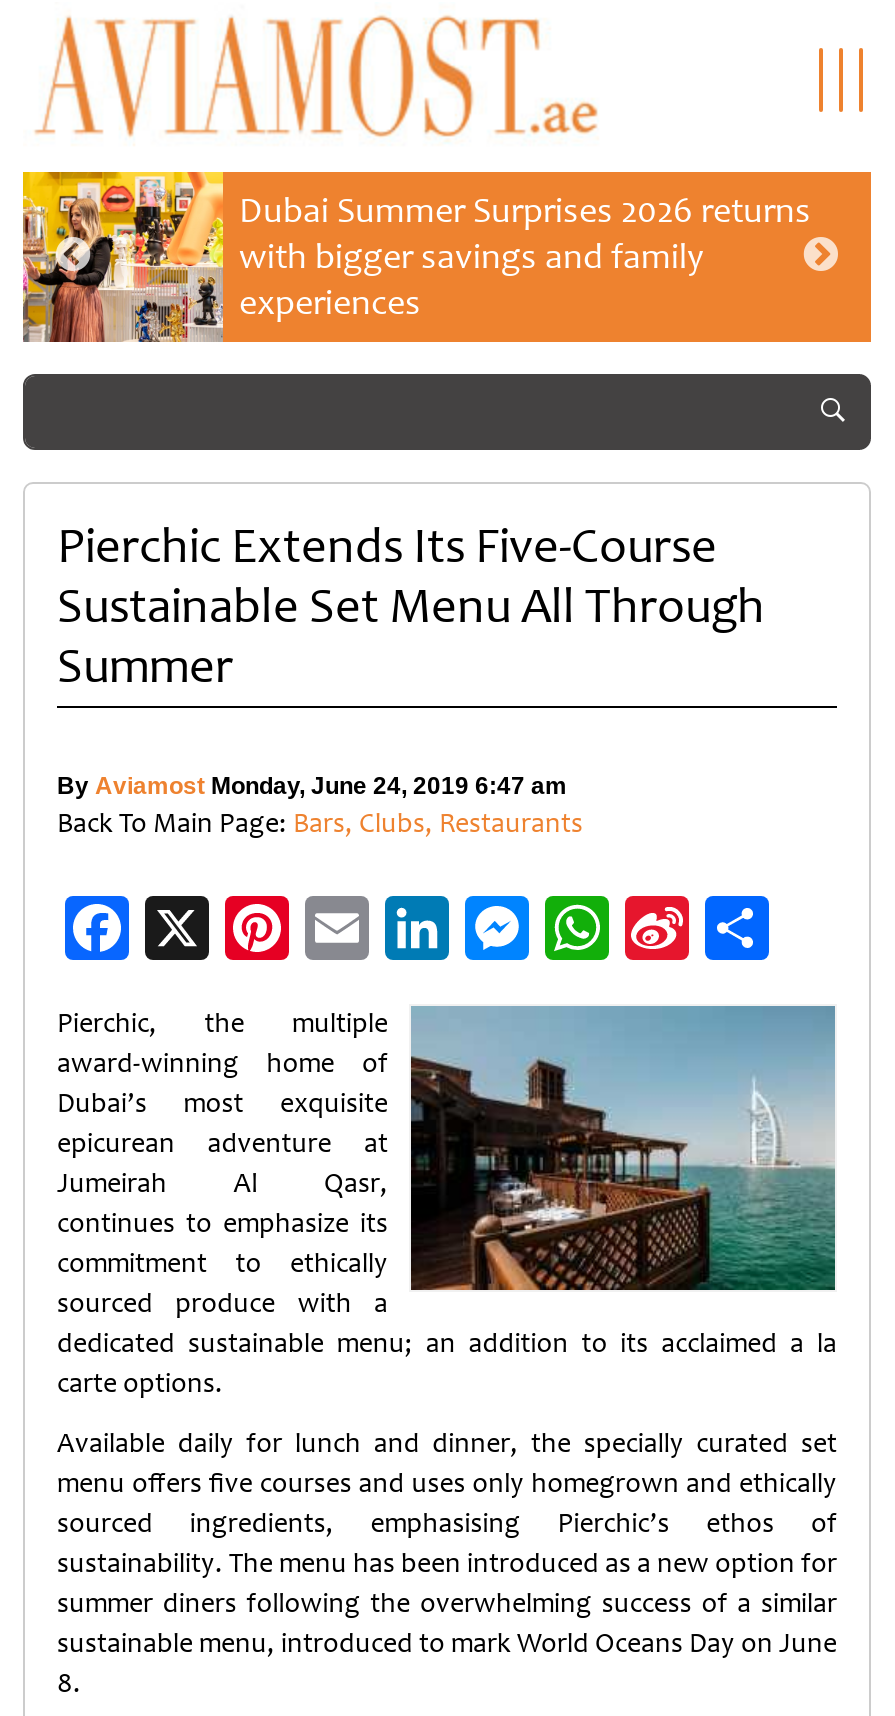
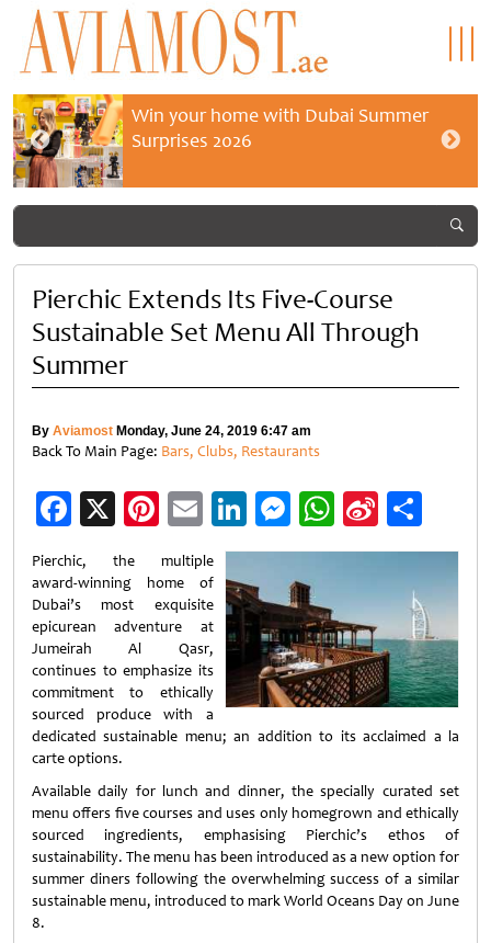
[239,188,811,324] Dubai Summer Surprises 2026 returns | with bigger savings and family | experiences -> [132,103,429,152] Win your home with Dubai Summer | Surprises 2026

